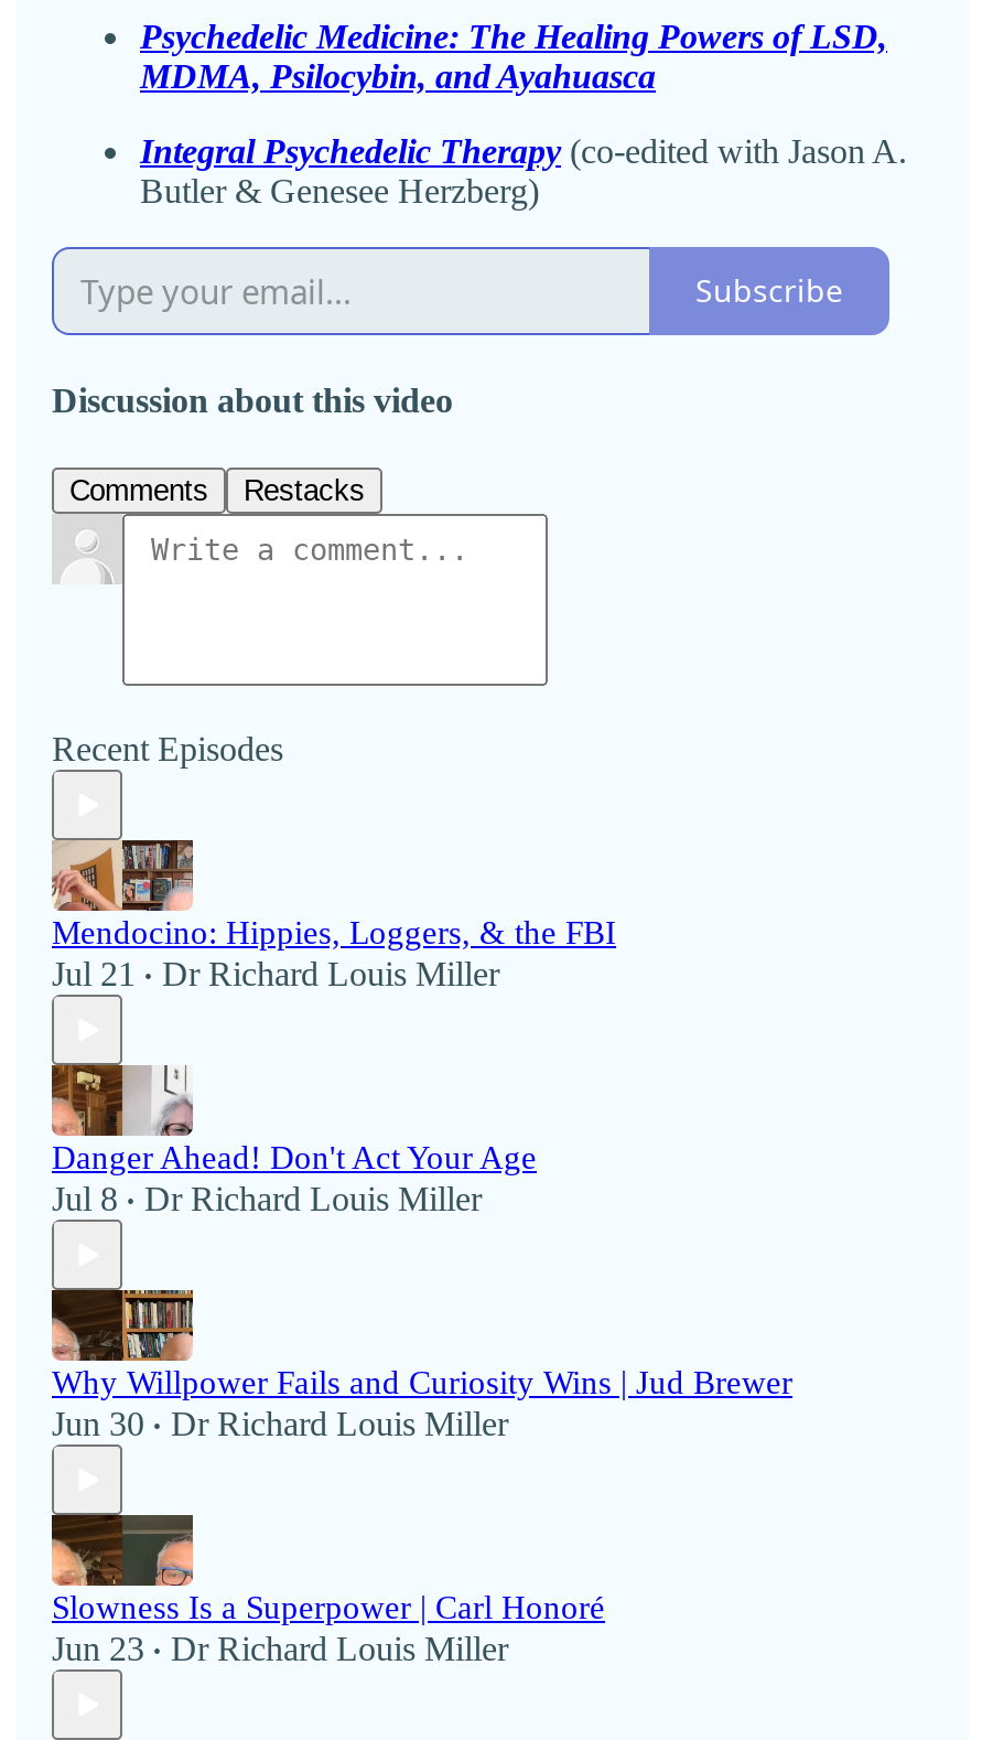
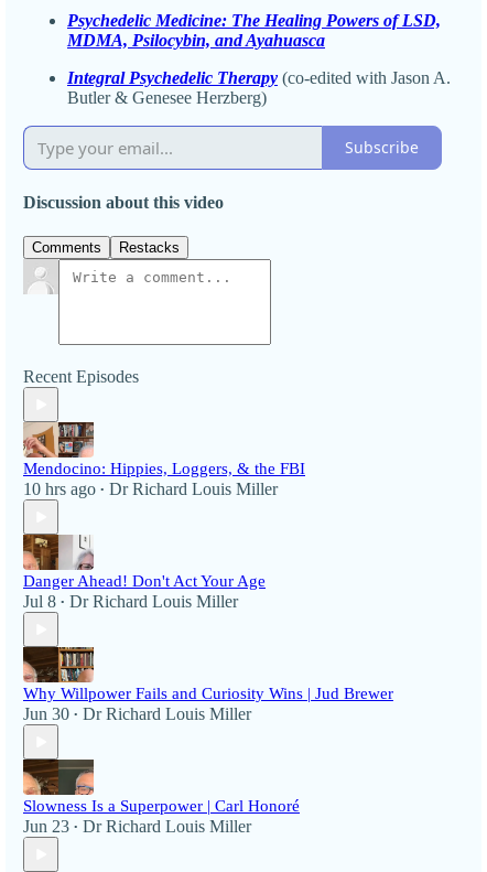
[52,955,499,993] Jul 21 • Dr Richard Louis Miller -> [23,480,278,498] 10 hrs ago • Dr Richard Louis Miller

